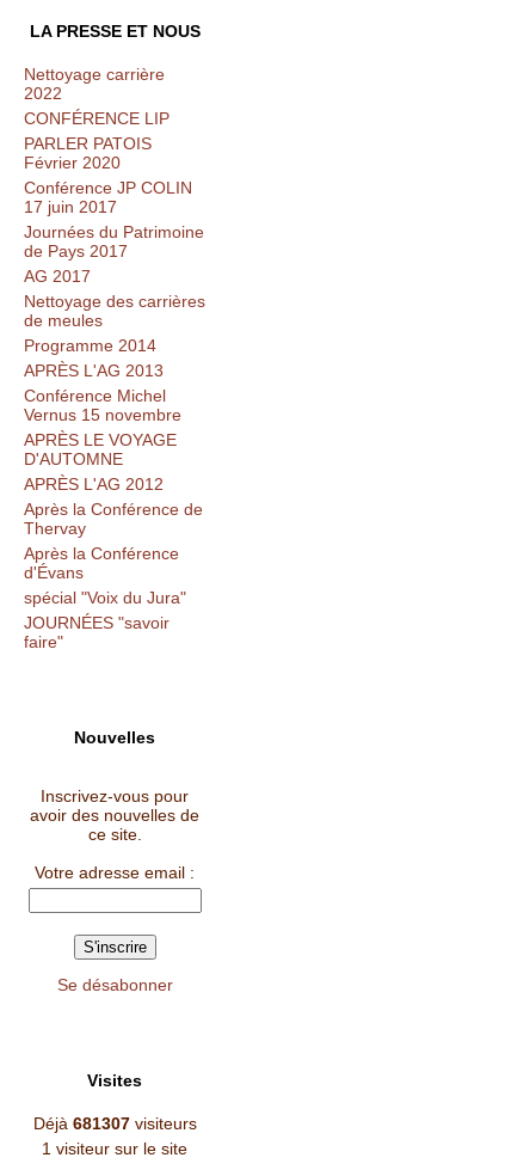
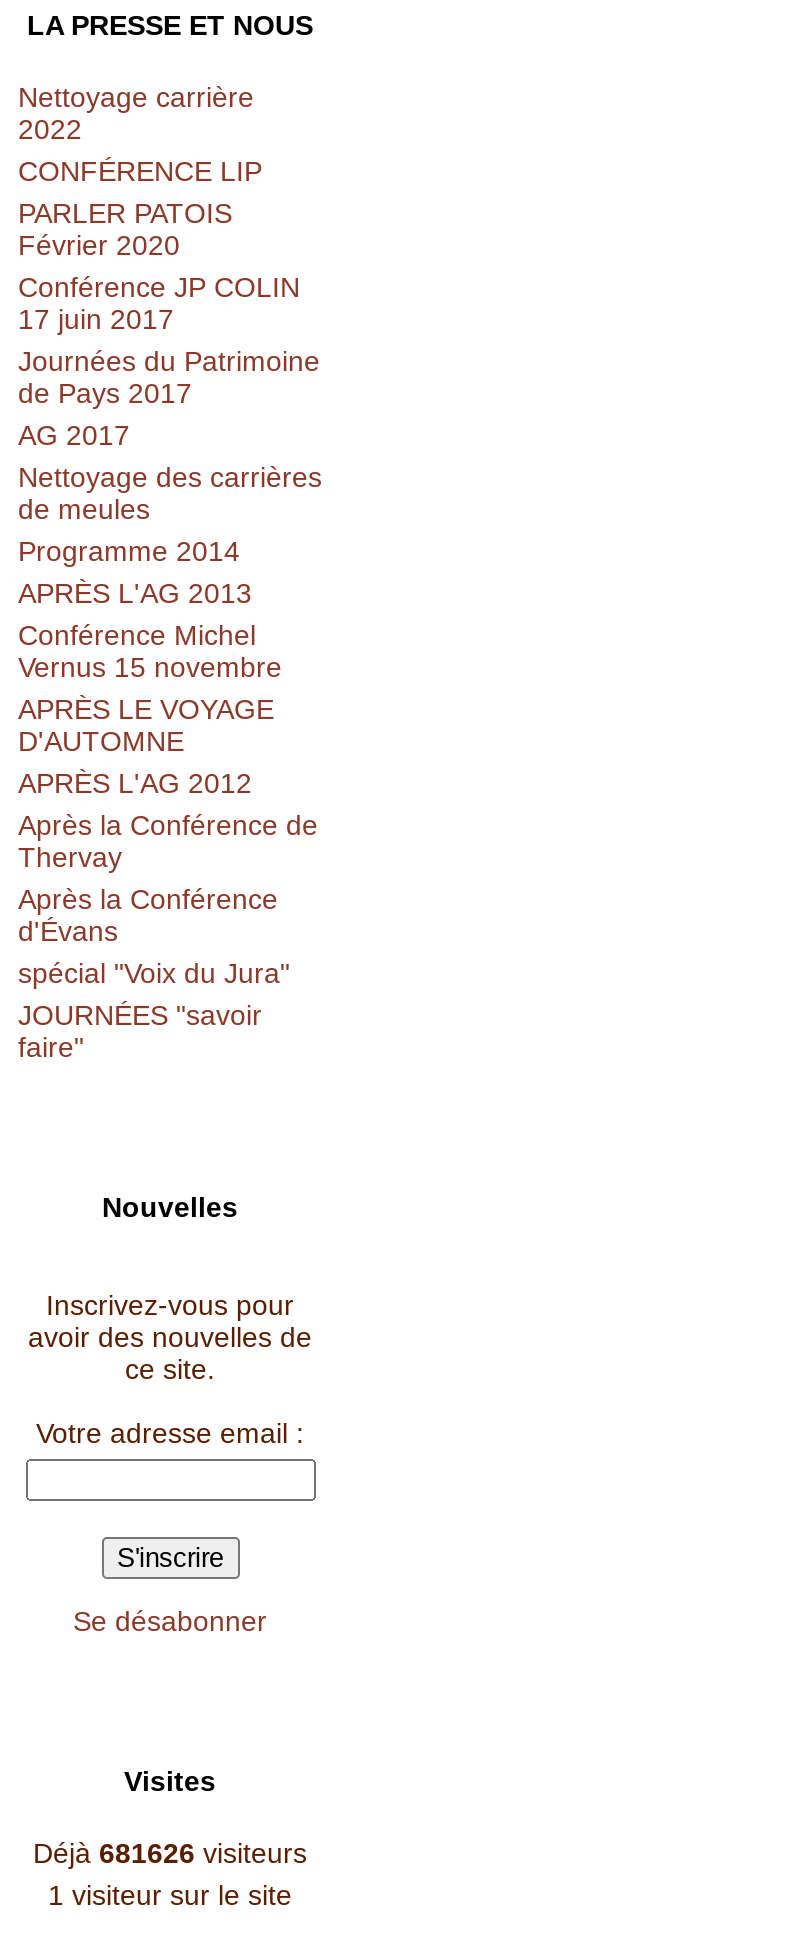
[33,1114,196,1133] Déjà 681307 visiteurs -> [33,1837,307,1869] Déjà 681626 visiteurs

